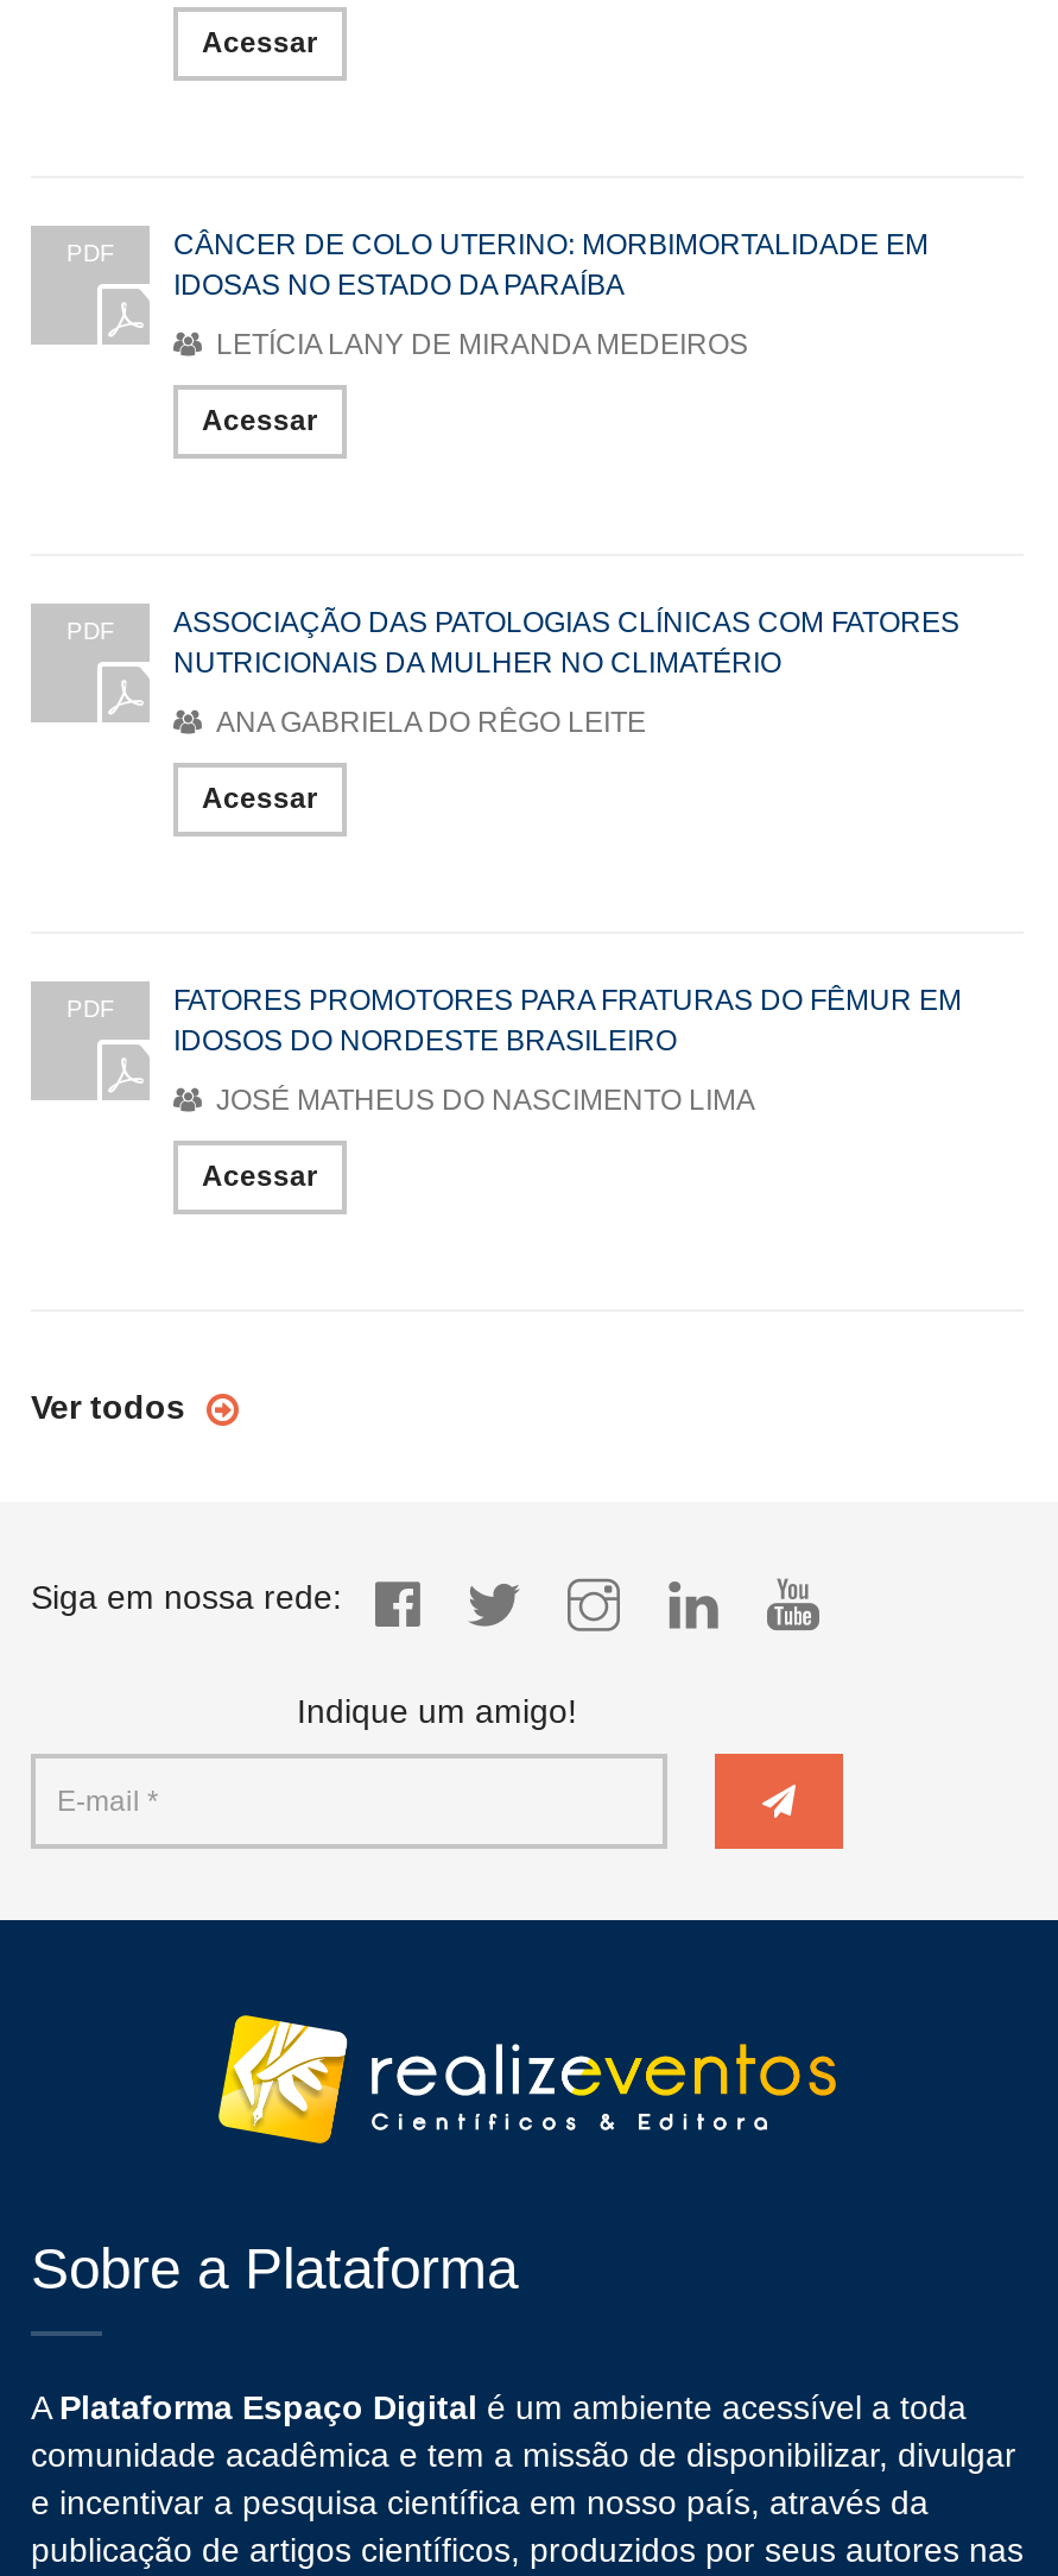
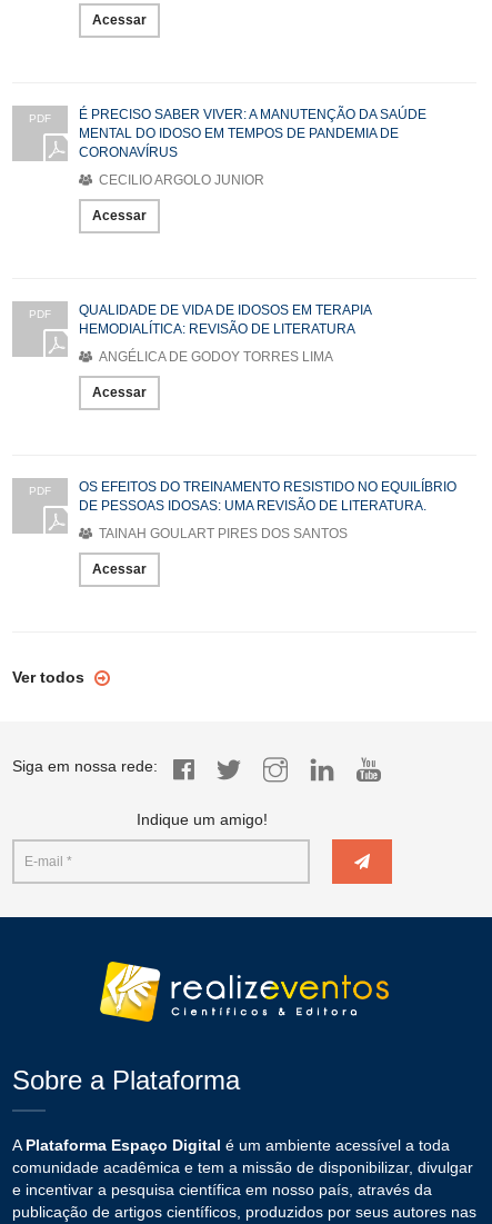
[173,227,929,301] CÂNCER DE COLO UTERINO: MORBIMORTALIDADE EM | IDOSAS NO ESTADO DA PARAÍBA -> [79,106,426,160] É PRECISO SABER VIVER: A MANUTENÇÃO DA SAÚDE | MENTAL DO IDOSO EM TEMPOS DE PANDEMIA DE | CORONAVÍRUS
[209,327,748,360] LETÍCIA LANY DE MIRANDA MEDEIROS -> [96,172,264,188] CECILIO ARGOLO JUNIOR
[173,605,959,679] ASSOCIAÇÃO DAS PATOLOGIAS CLÍNICAS COM FATORES | NUTRICIONAIS DA MULHER NO CLIMATÉRIO -> [79,302,371,337] QUALIDADE DE VIDA DE IDOSOS EM TERAPIA | HEMODIALÍTICA: REVISÃO DE LITERATURA
[209,705,646,738] ANA GABRIELA DO RÊGO LEITE -> [96,349,333,364] ANGÉLICA DE GODOY TORRES LIMA
[173,983,962,1057] FATORES PROMOTORES PARA FRATURAS DO FÊMUR EM | IDOSOS DO NORDESTE BRASILEIRO -> [79,479,456,513] OS EFEITOS DO TREINAMENTO RESISTIDO NO EQUILÍBRIO | DE PESSOAS IDOSAS: UMA REVISÃO DE LITERATURA.
[209,1083,755,1116] JOSÉ MATHEUS DO NASCIMENTO LIMA -> [96,526,348,541] TAINAH GOULART PIRES DOS SANTOS

